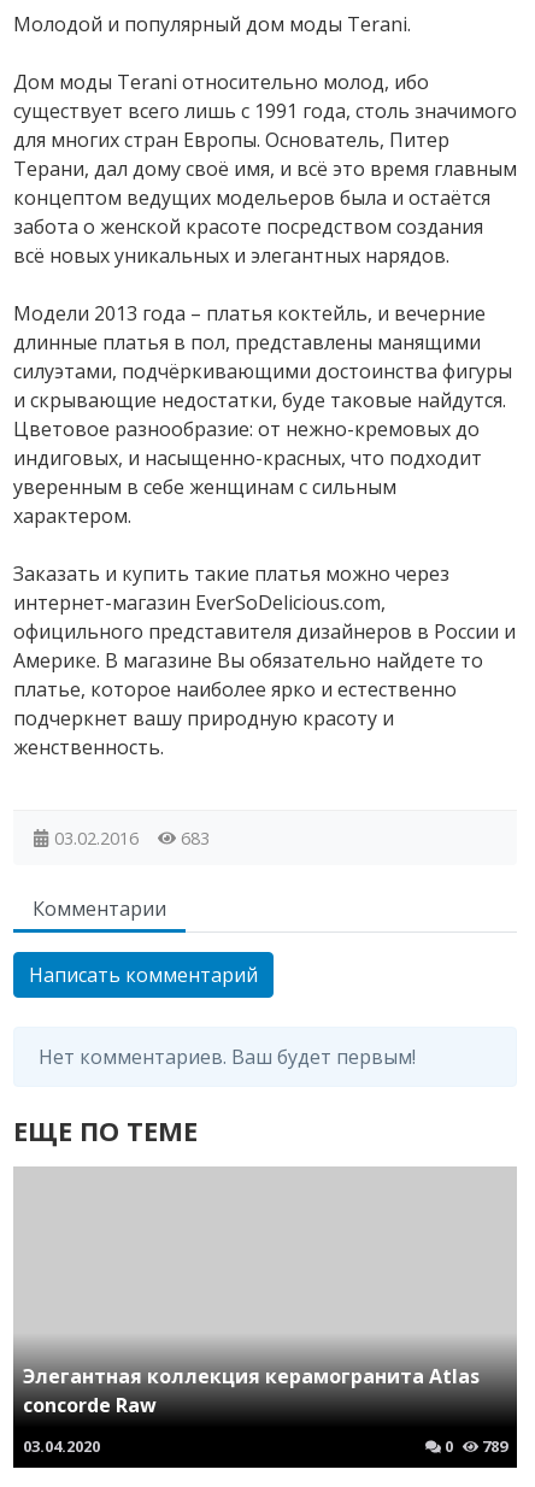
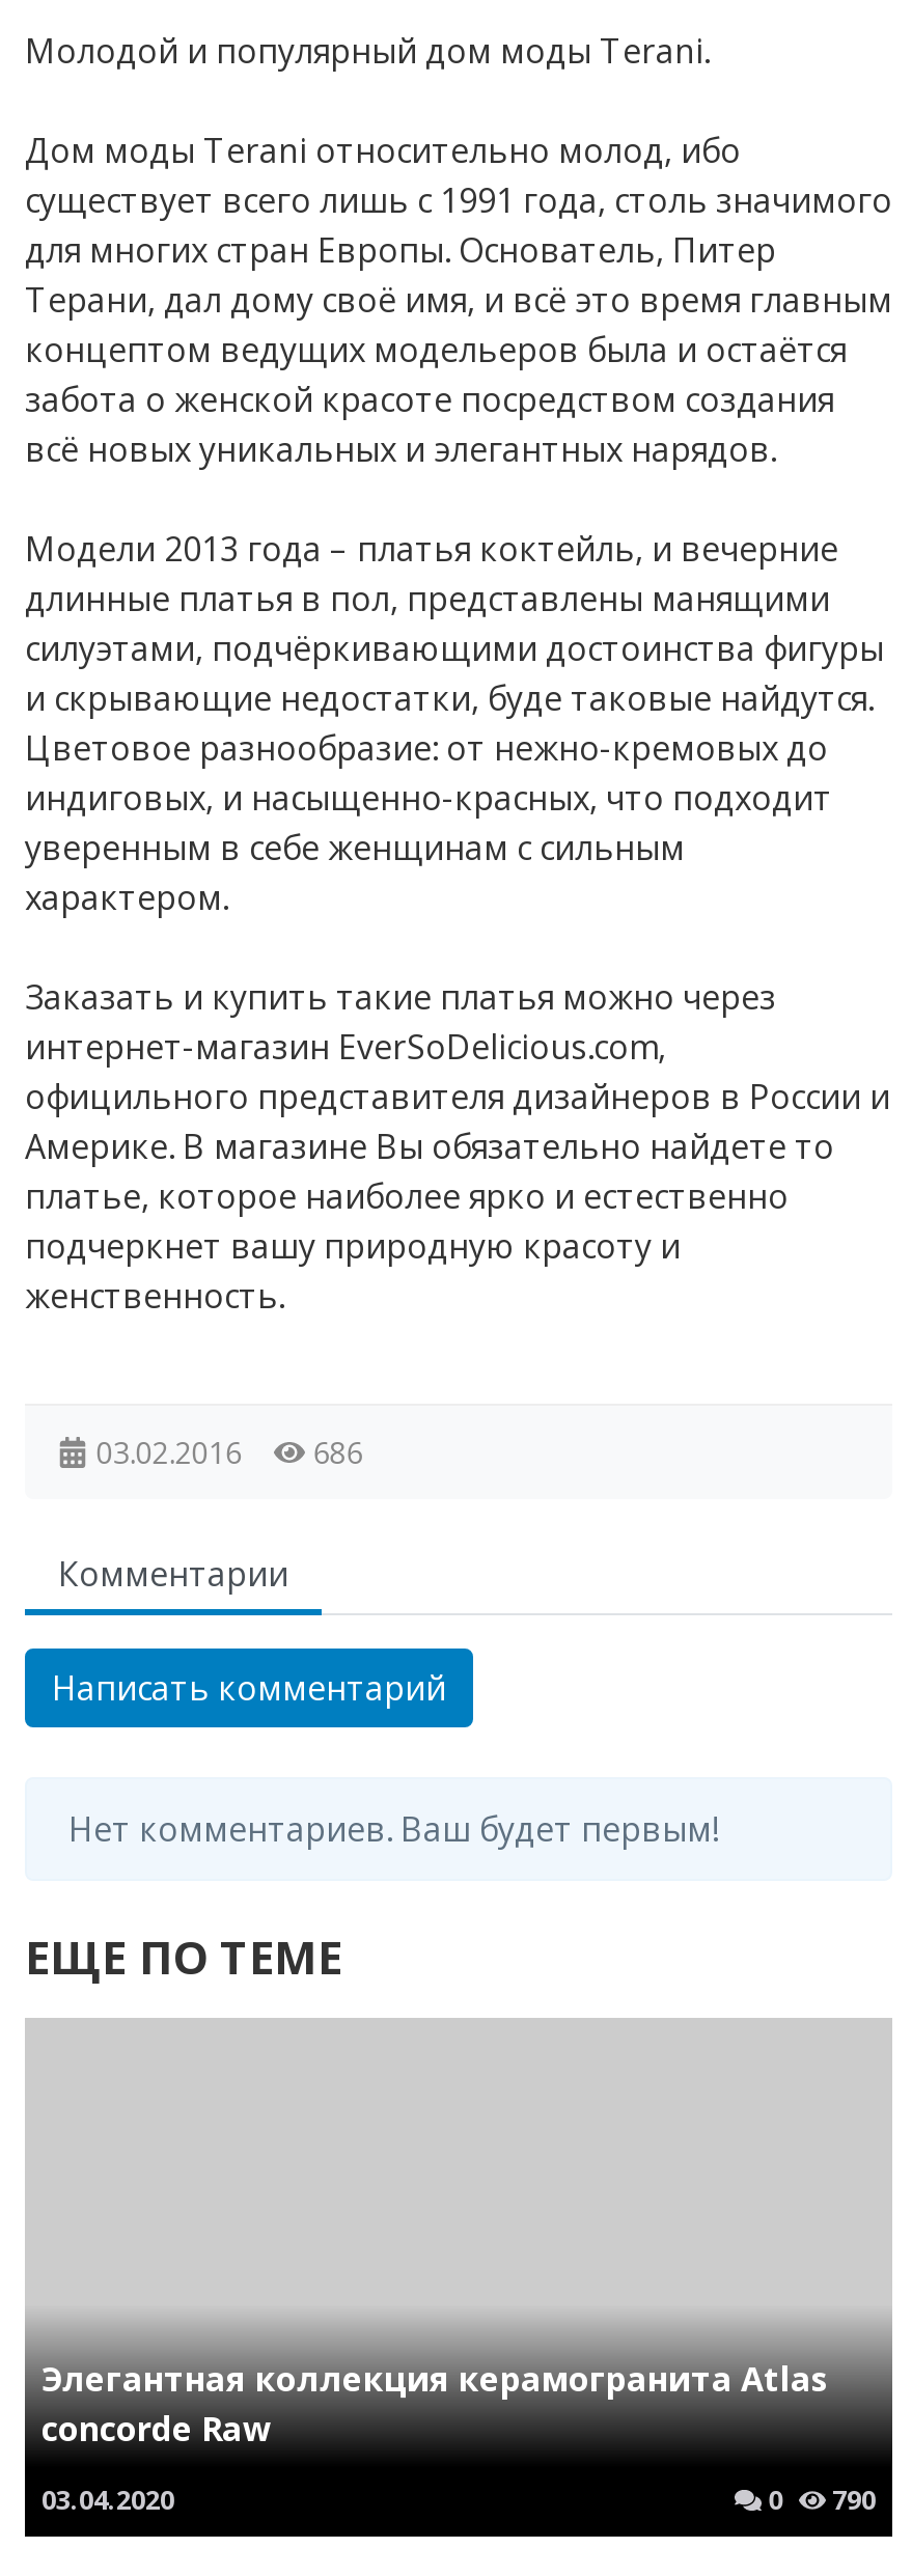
[55,827,209,850] 03.02.2016 683 -> [96,1433,363,1472] 03.02.2016 686
[441,1435,507,1457] 0 789 -> [762,2481,876,2518] 0 790

